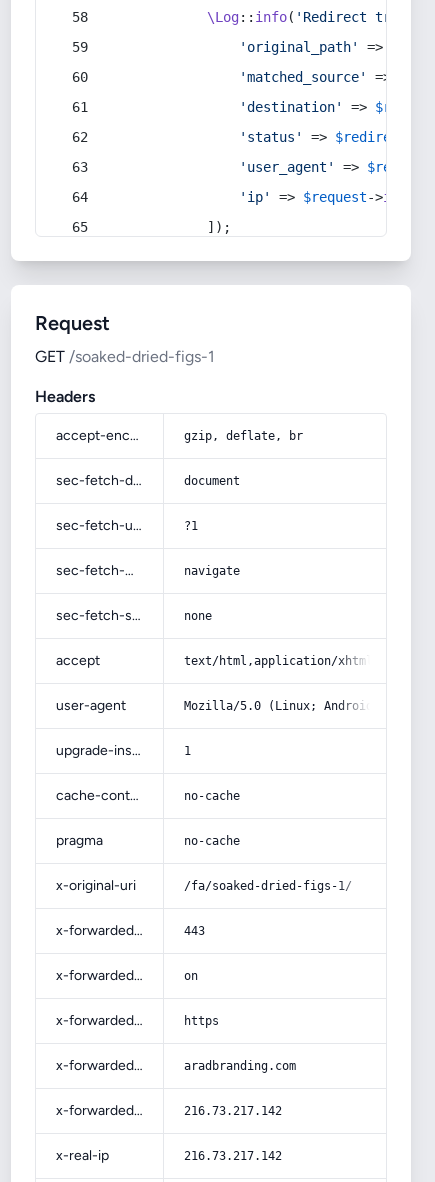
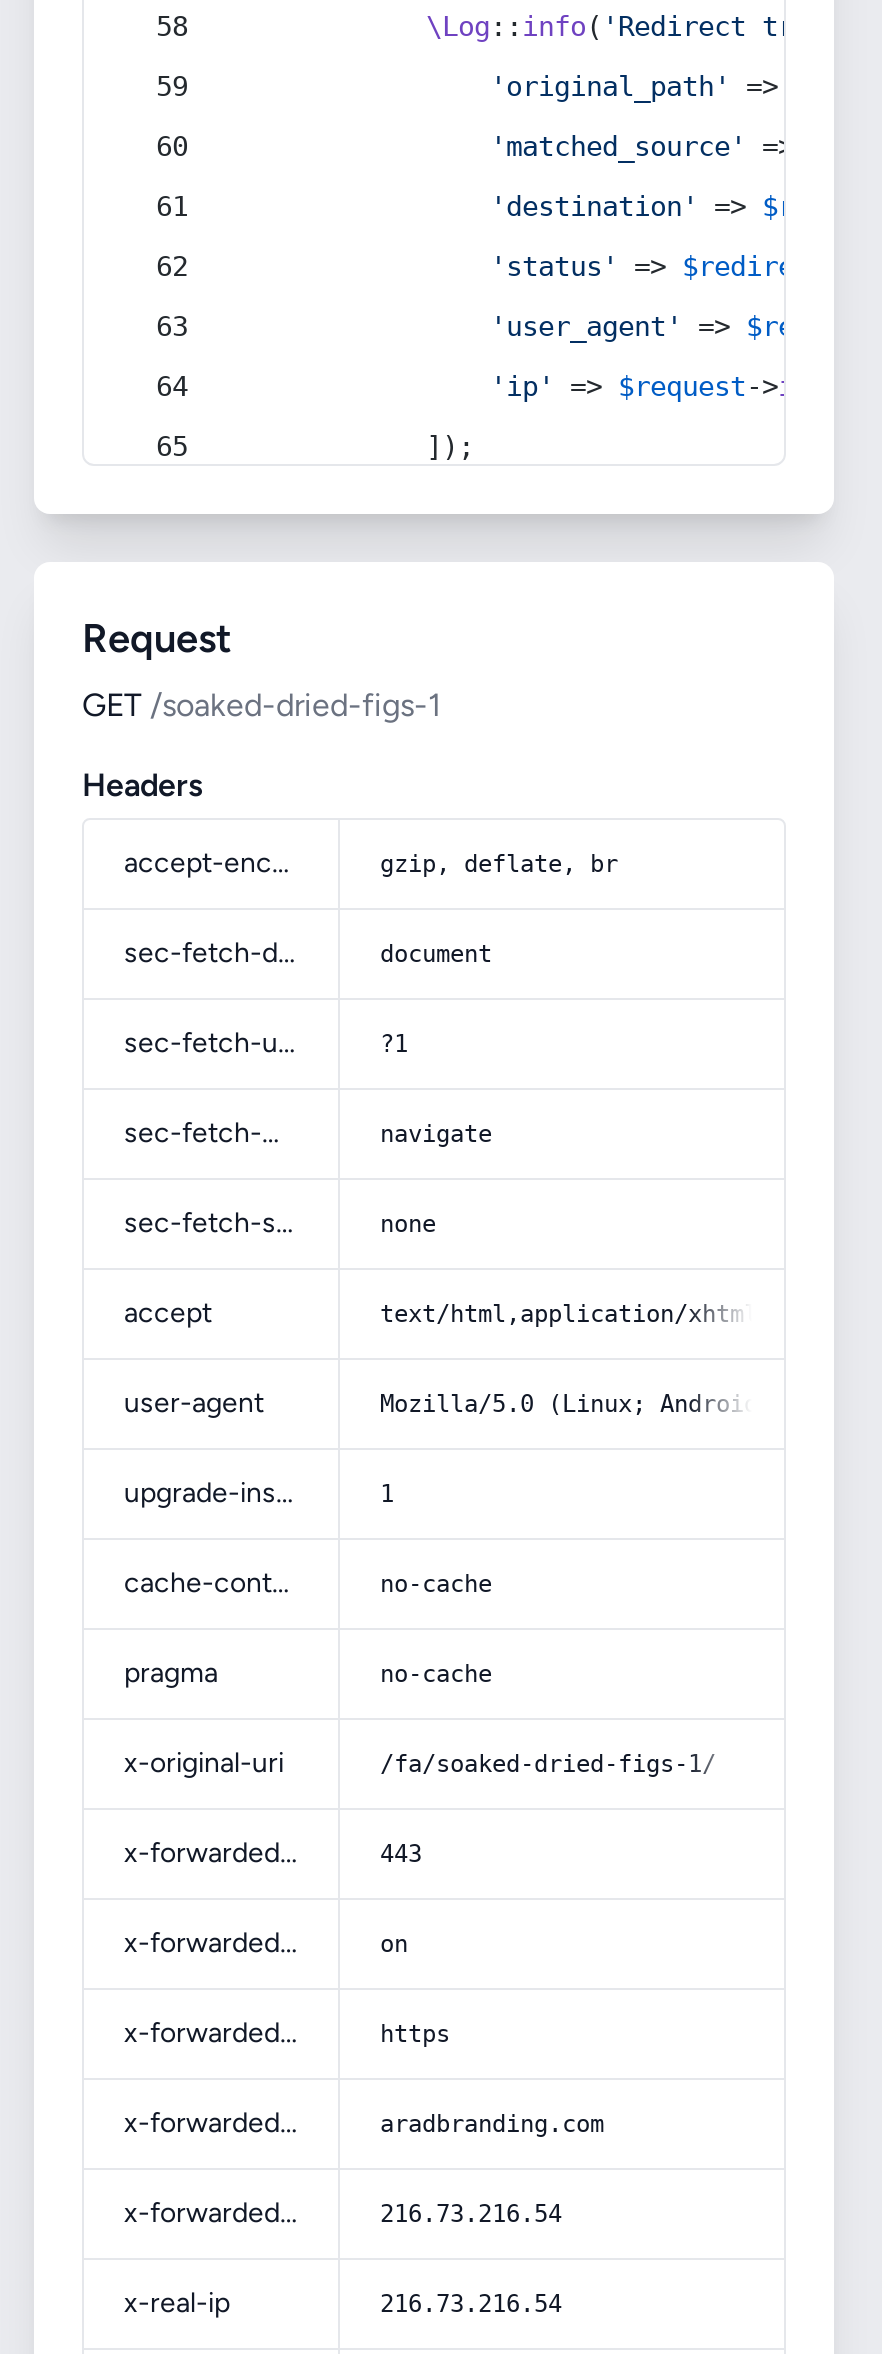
[184,1104,282,1118] 216.73.217.142 -> [380,2200,562,2228] 216.73.216.54
[184,1149,282,1163] 216.73.217.142 -> [380,2290,562,2318] 216.73.216.54

